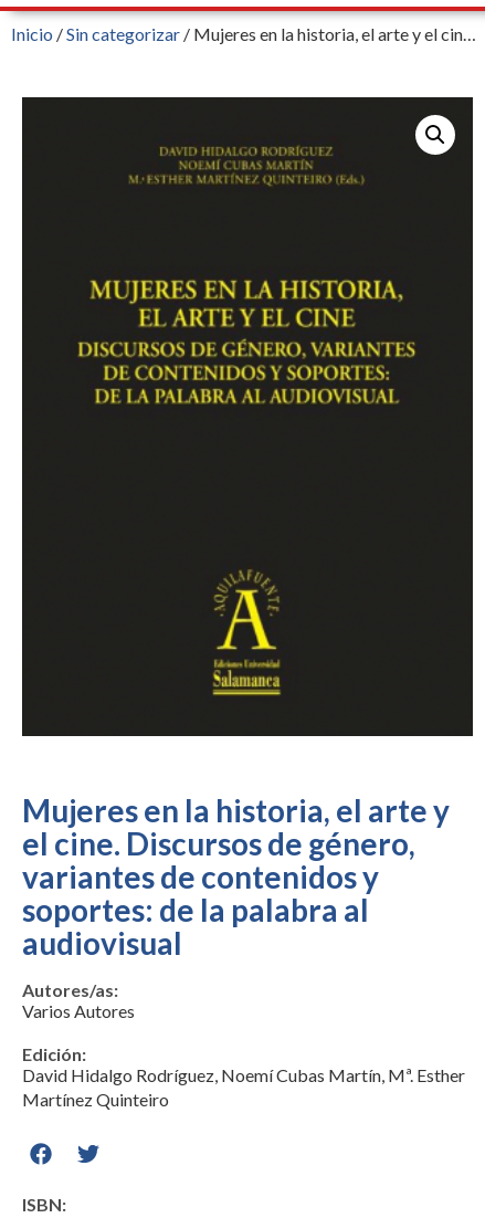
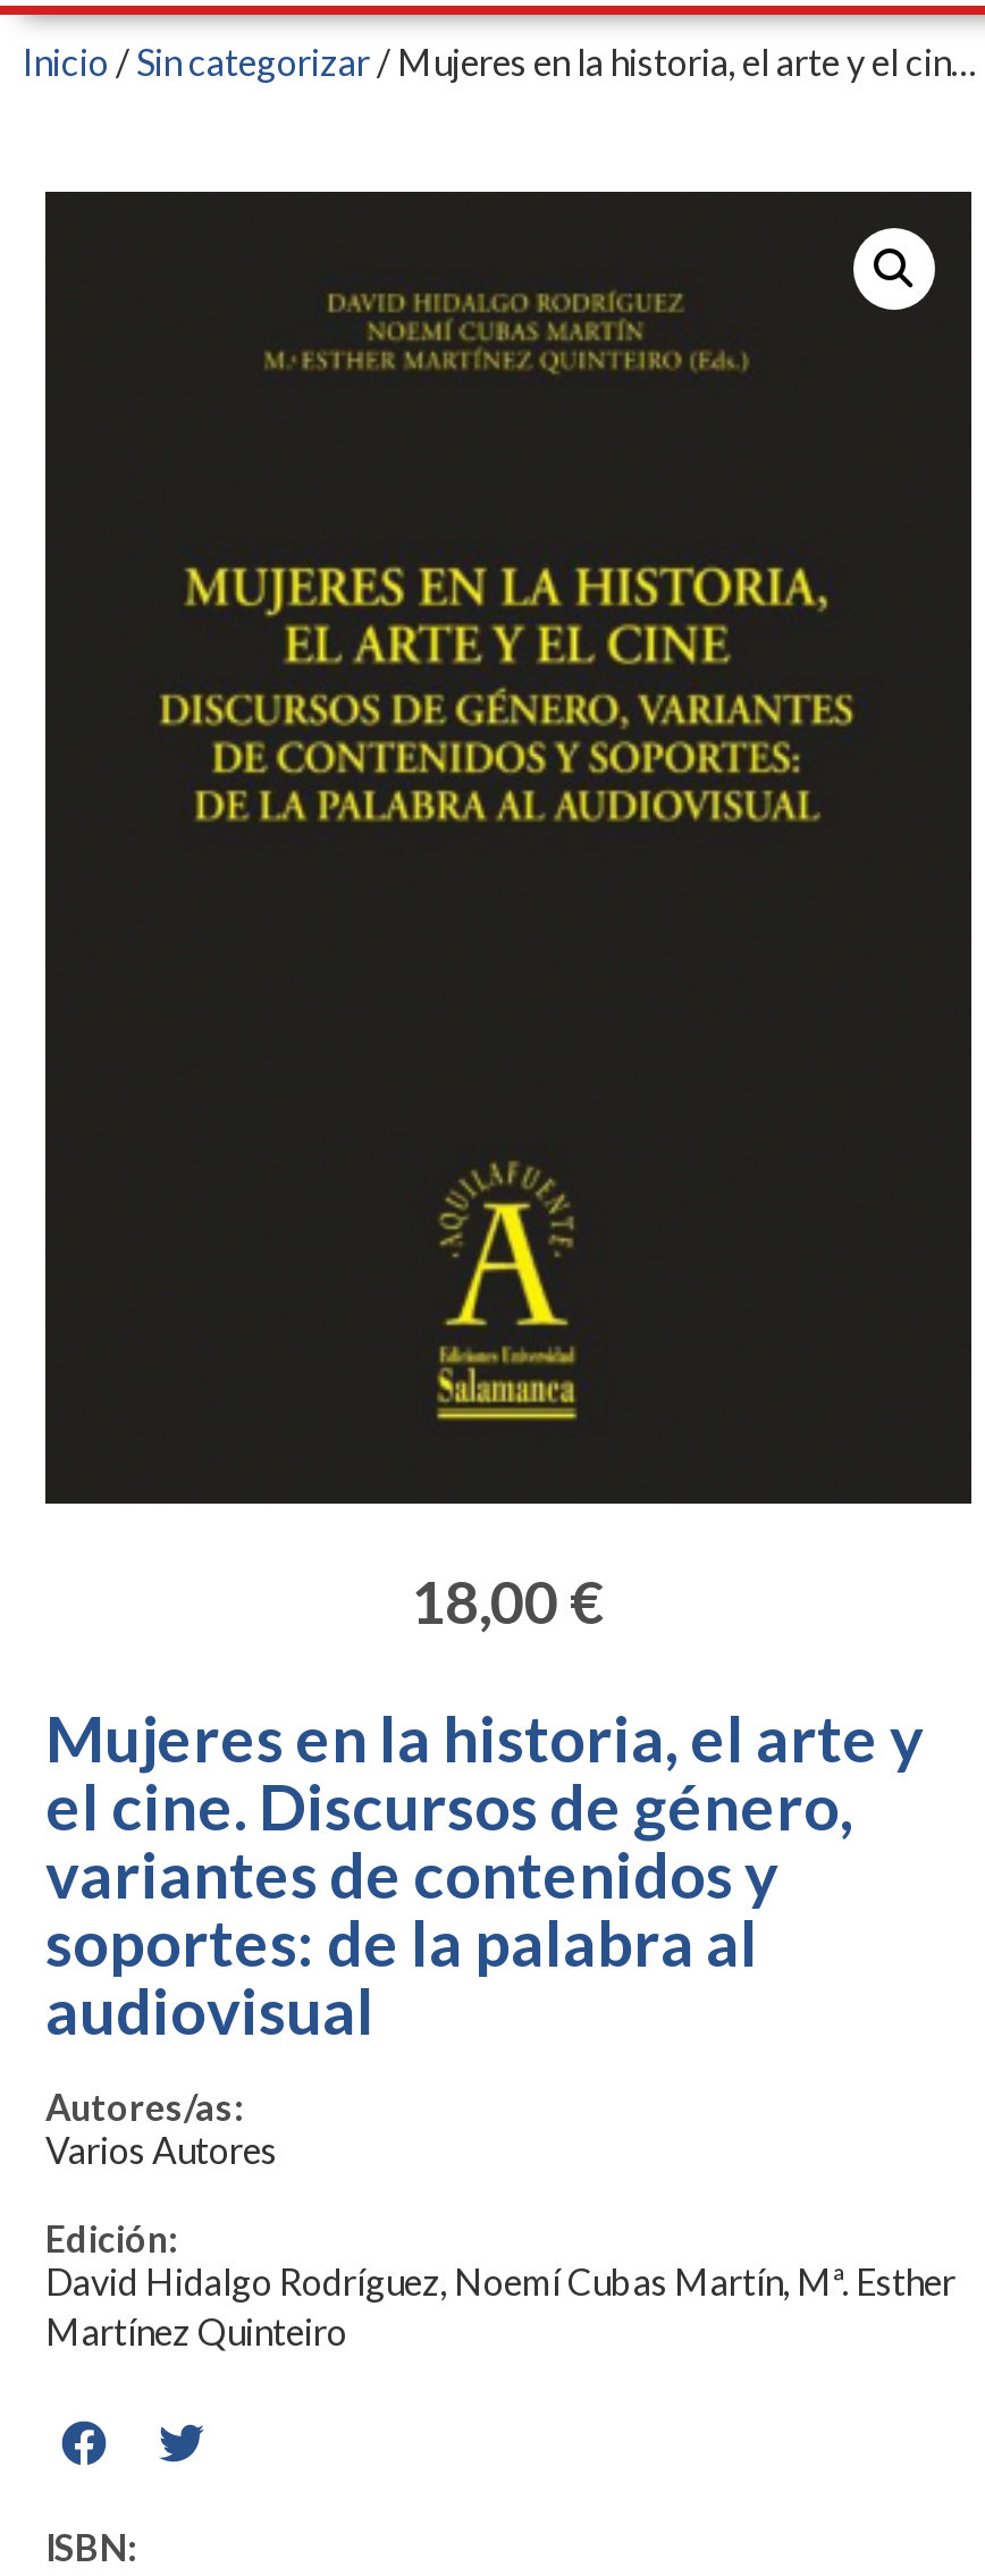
none -> [411,1565,606,1638] 18,00 €

